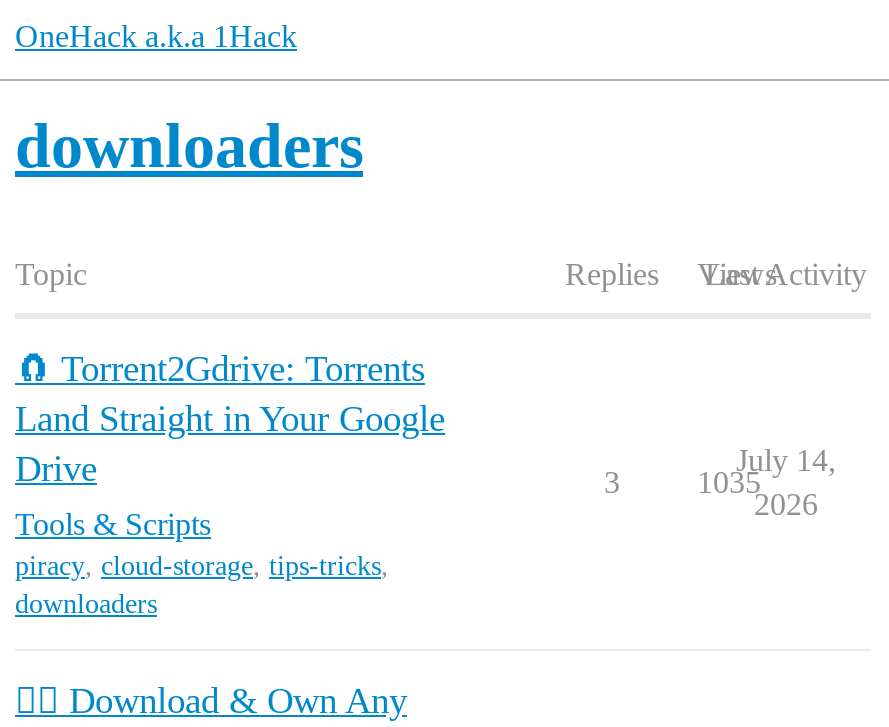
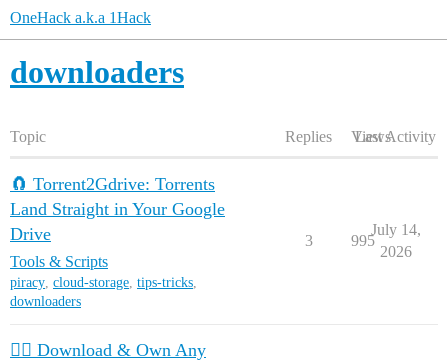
[697,465,761,499] 1035 -> [351,232,375,249] 995

